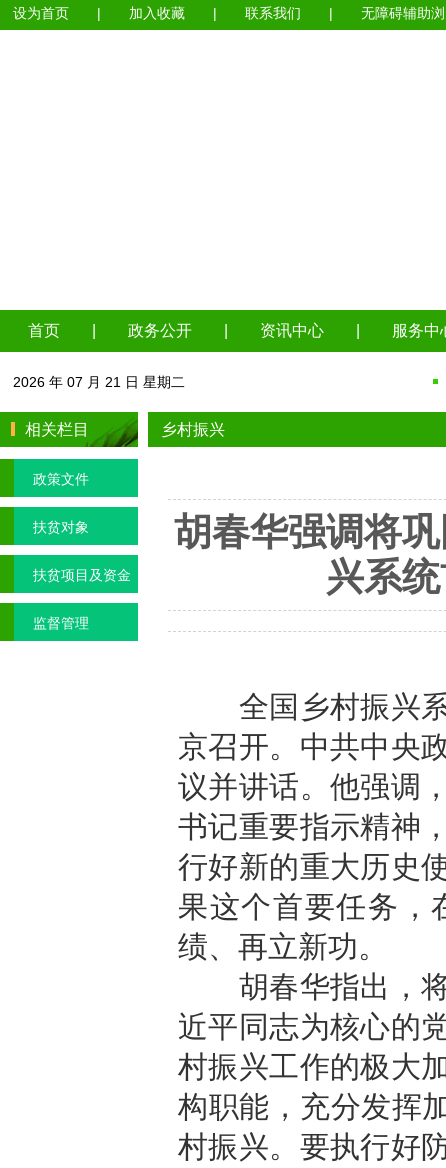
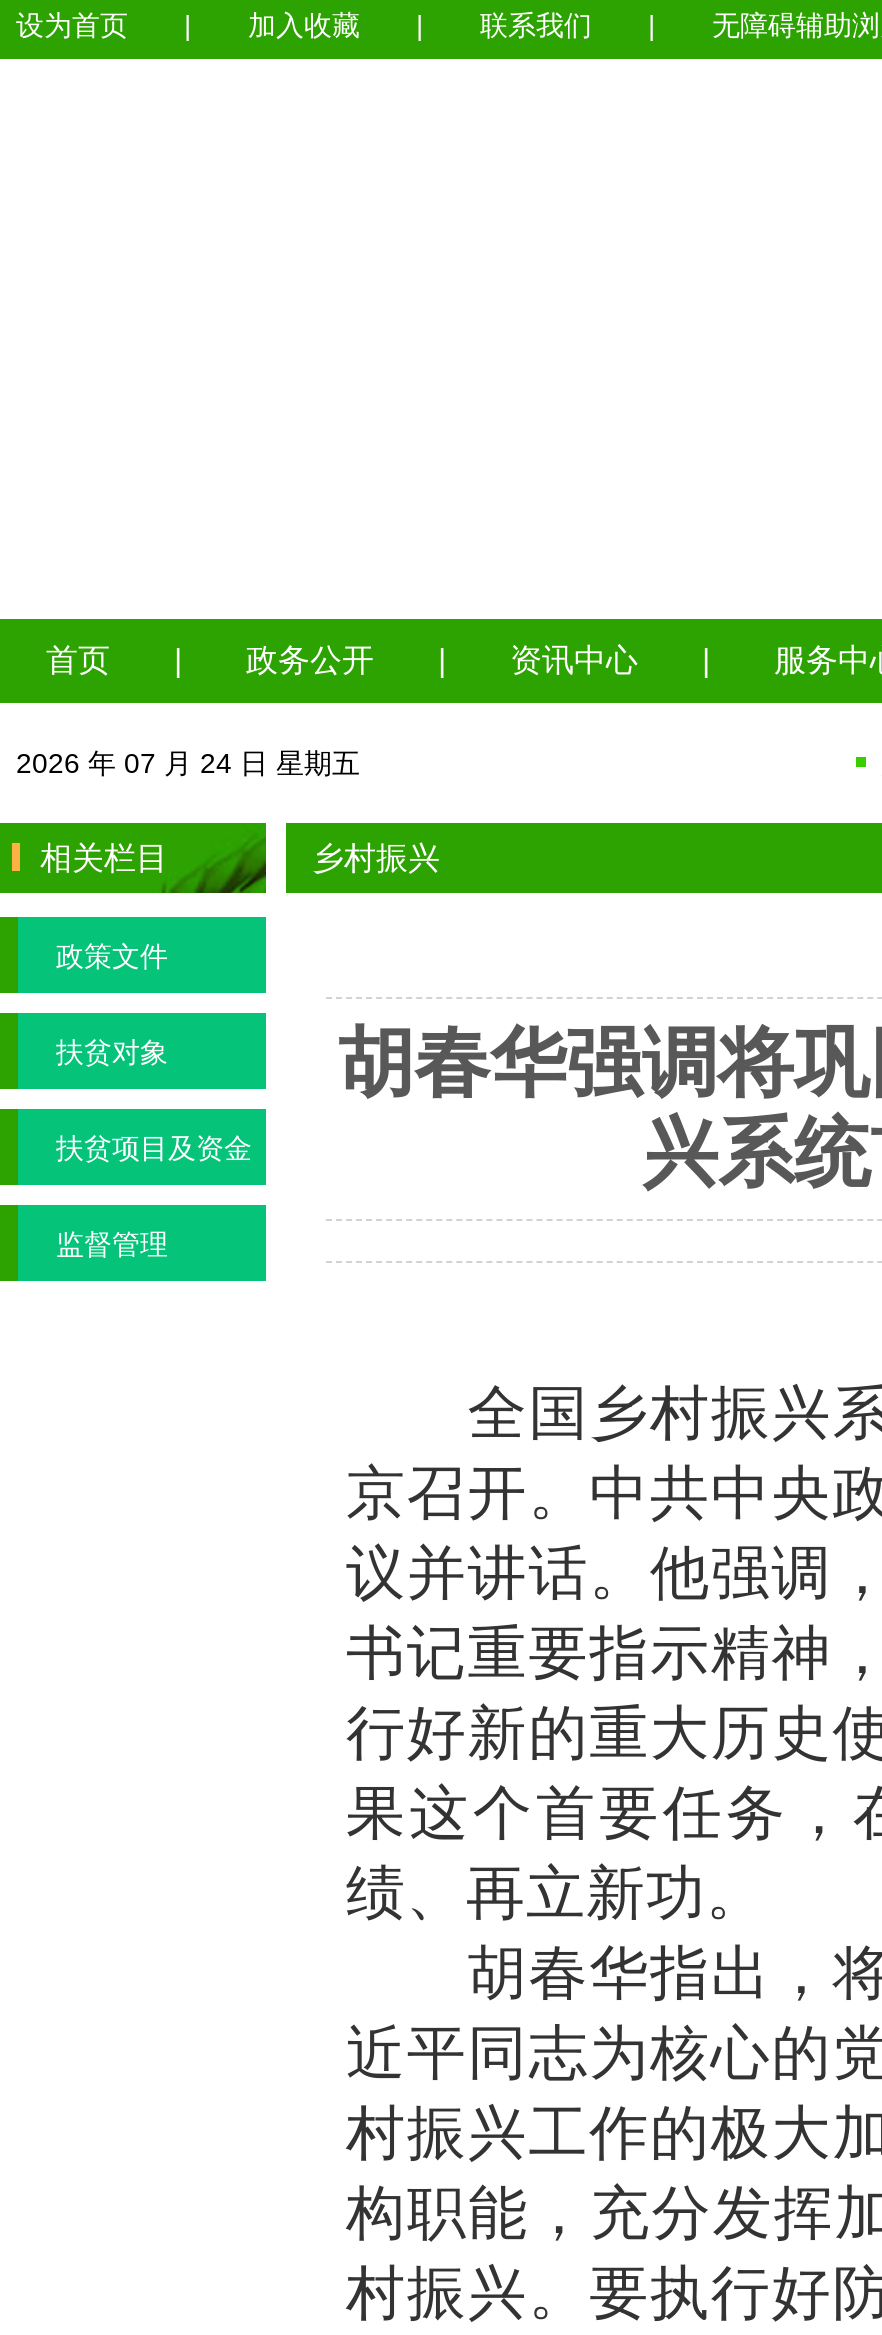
[13,374,185,390] 2026 年 07 月 21 日 星期二 -> [16,747,360,779] 2026 年 07 月 24 日 星期五

